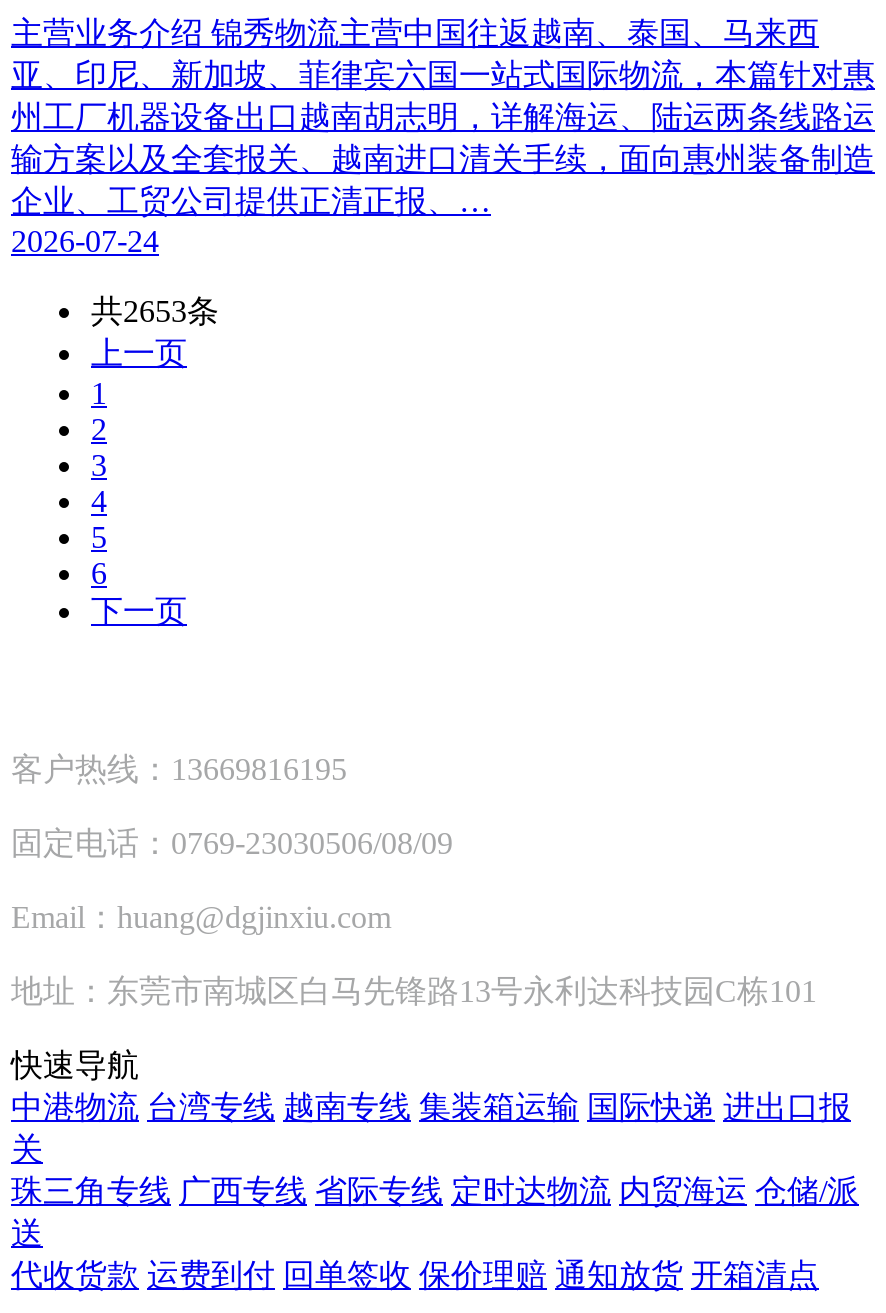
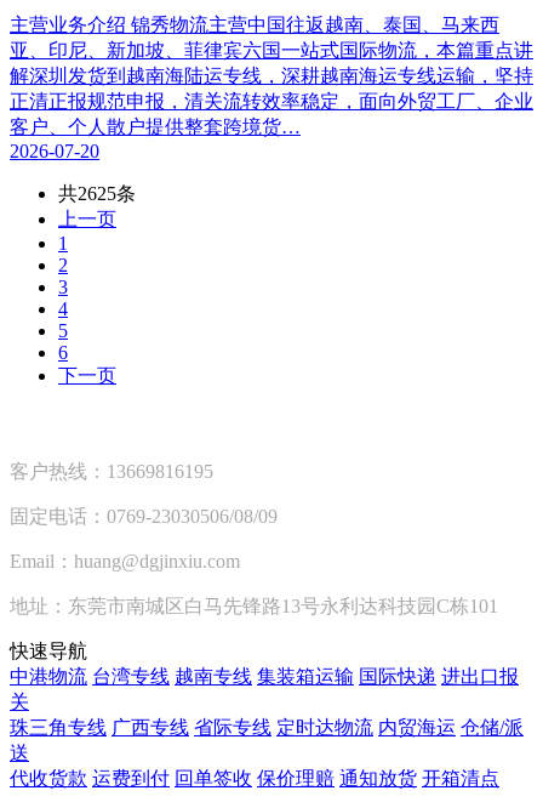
[11,57,875,257] 亚、印尼、新加坡、菲律宾六国一站式国际物流，本篇针对惠 | 州工厂机器设备出口越南胡志明，详解海运、陆运两条线路运 | 输方案以及全套报关、越南进口清关手续，面向惠州装备制造 | 企业、工贸公司提供正清正报、… | 2026-07-24 -> [10,39,533,161] 亚、印尼、新加坡、菲律宾六国一站式国际物流，本篇重点讲 | 解深圳发货到越南海陆运专线，深耕越南海运专线运输，坚持 | 正清正报规范申报，清关流转效率稳定，面向外贸工厂、企业 | 客户、个人散户提供整套跨境货… | 2026-07-20
[91,293,219,327] 共2653条 -> [58,183,136,203] 共2625条

